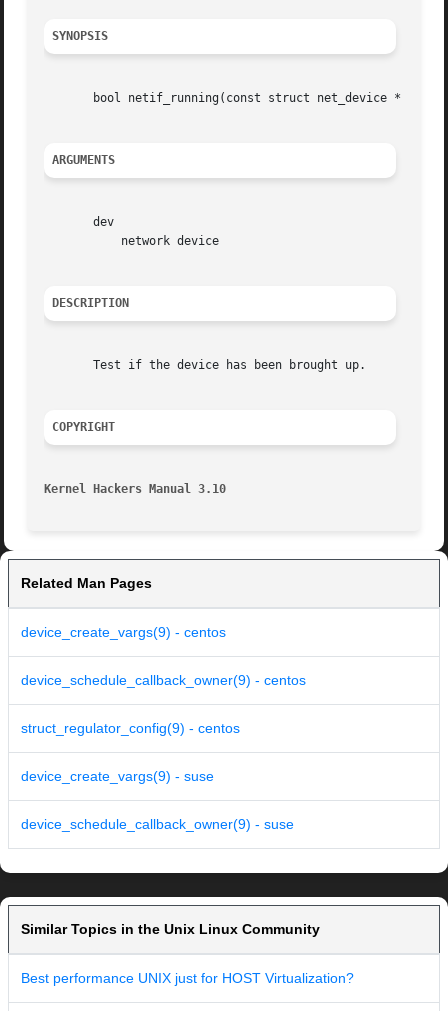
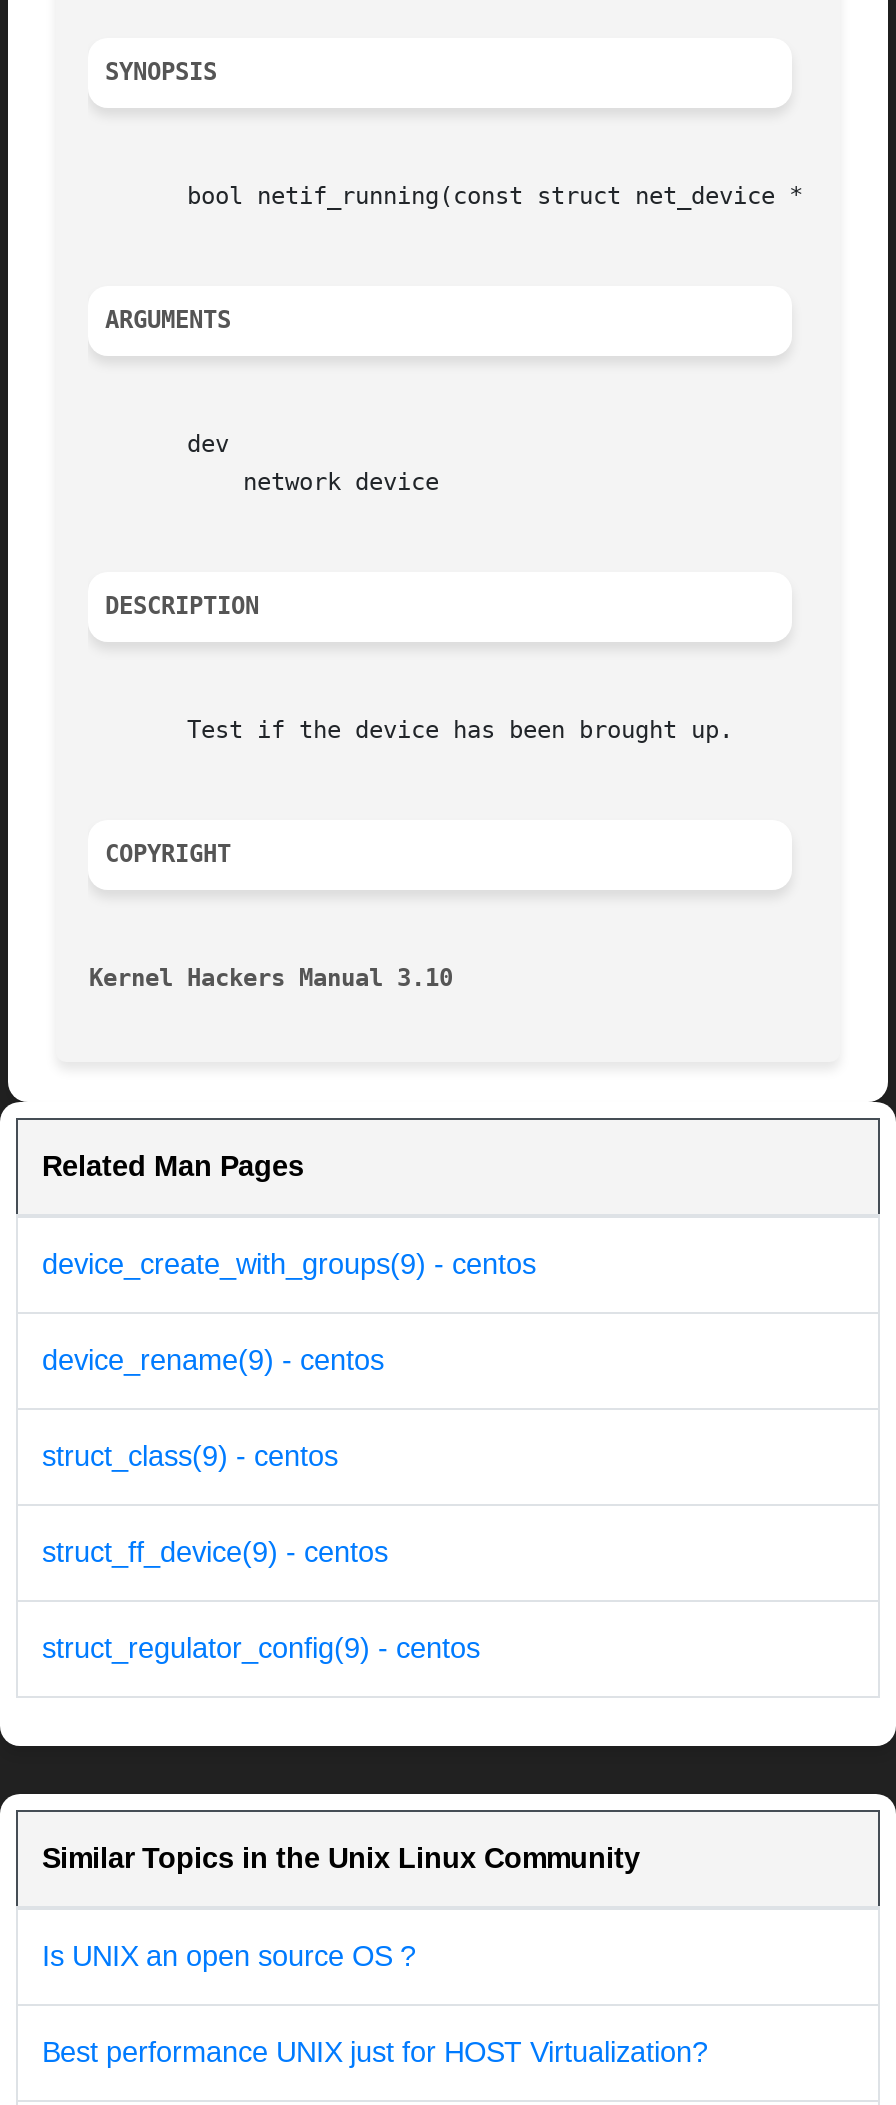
[21,624,306,688] device_create_vargs(9) - centos | device_schedule_callback_owner(9) - centos -> [42,1249,536,1569] device_create_with_groups(9) - centos | device_rename(9) - centos | struct_class(9) - centos | struct_ff_device(9) - centos
moved [21,720,240,736] -> [42,1633,480,1665]: struct_regulator_config(9) - centos
[21,768,294,832] device_create_vargs(9) - suse | device_schedule_callback_owner(9) - suse -> none
none -> [42,1941,416,1973] Is UNIX an open source OS ?

